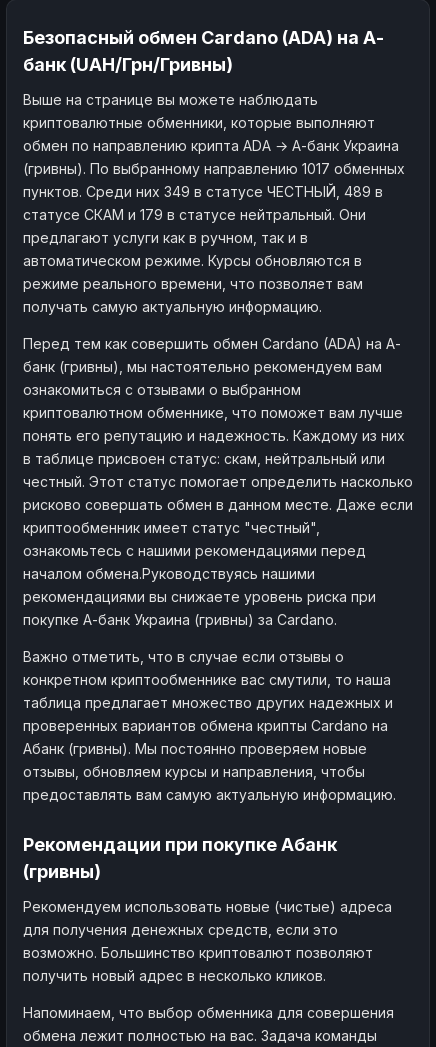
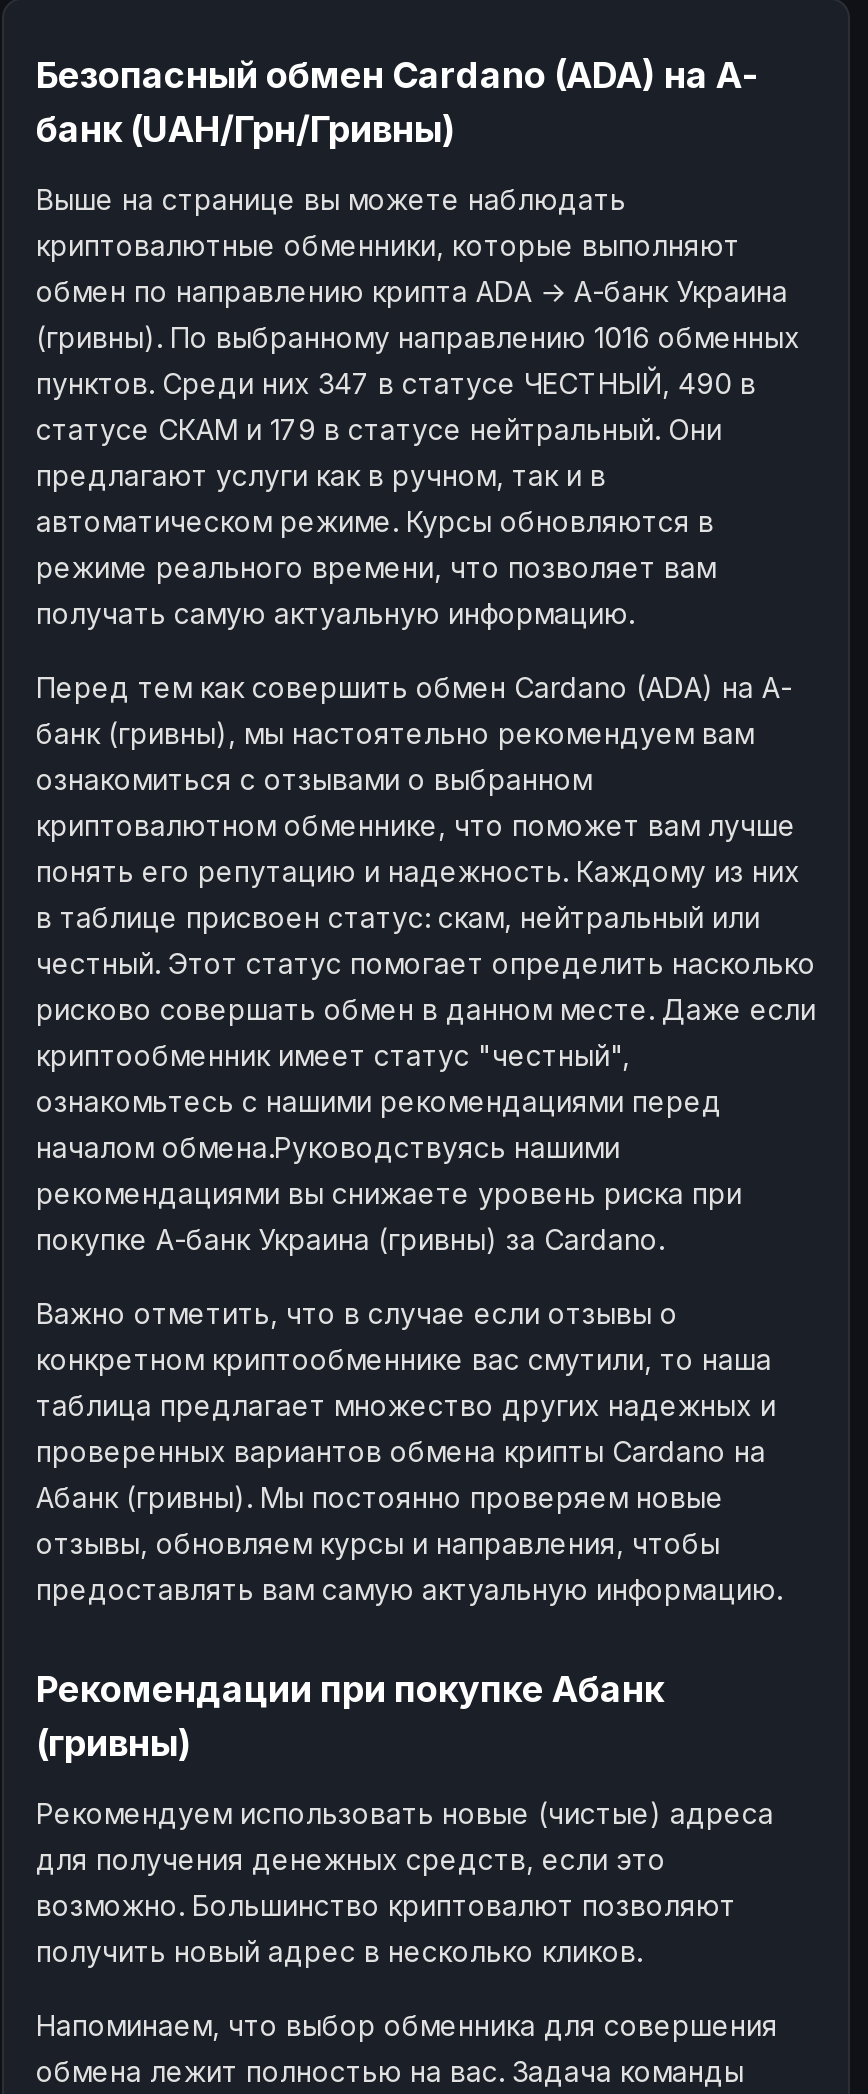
[23,159,405,176] (гривны). По выбранному направлению 1017 обменных -> [36,319,800,353] (гривны). По выбранному направлению 1016 обменных
[23,182,383,199] пунктов. Среди них 349 в статусе ЧЕСТНЫЙ, 489 в -> [36,365,756,399] пунктов. Среди них 347 в статусе ЧЕСТНЫЙ, 490 в

